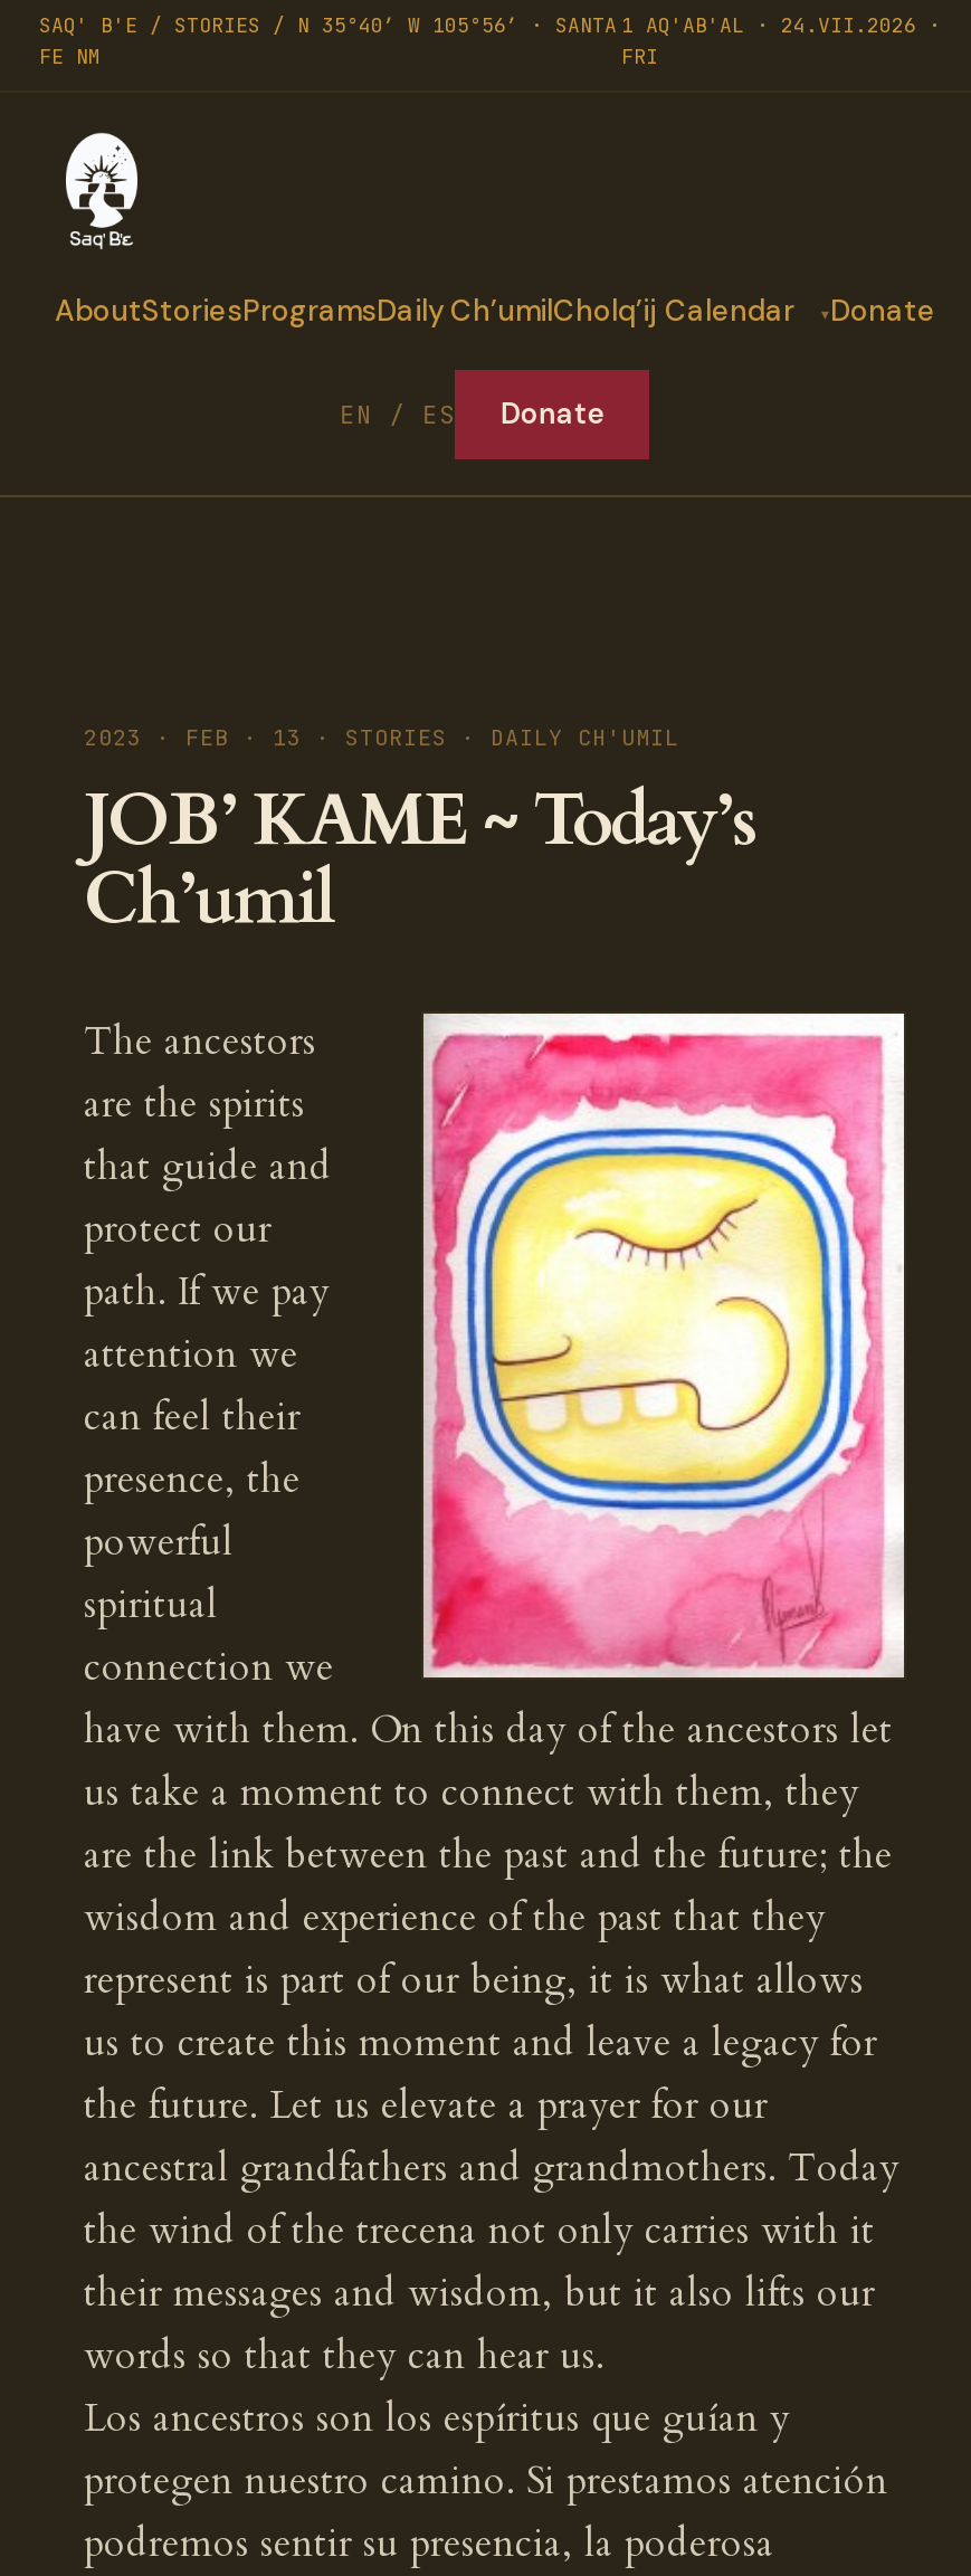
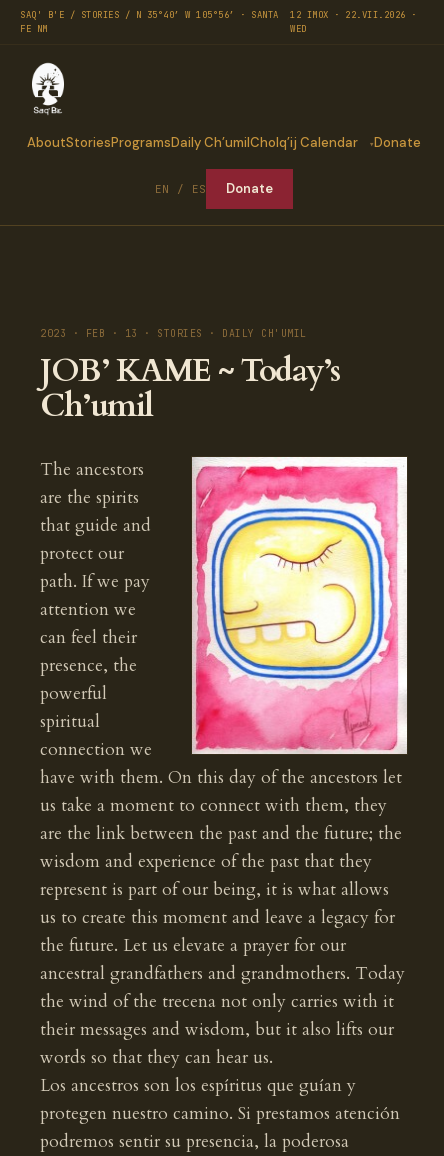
[621,12,941,70] 1 AQ'AB'AL · 24.VII.2026 · | FRI -> [290,9,417,35] 12 IMOX · 22.VII.2026 · | WED

